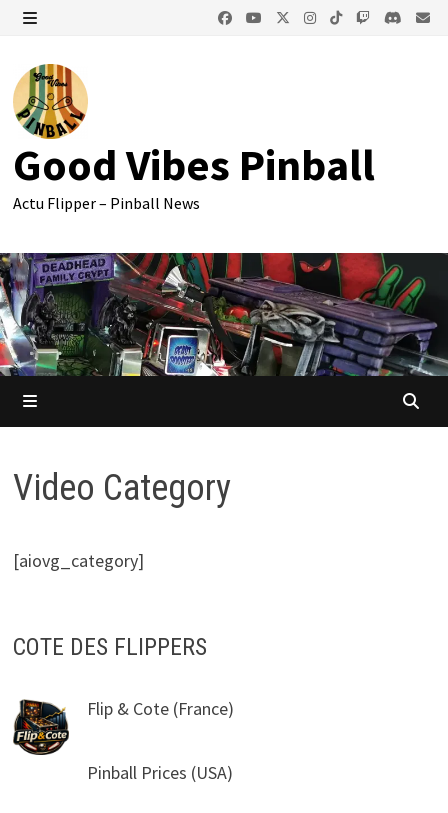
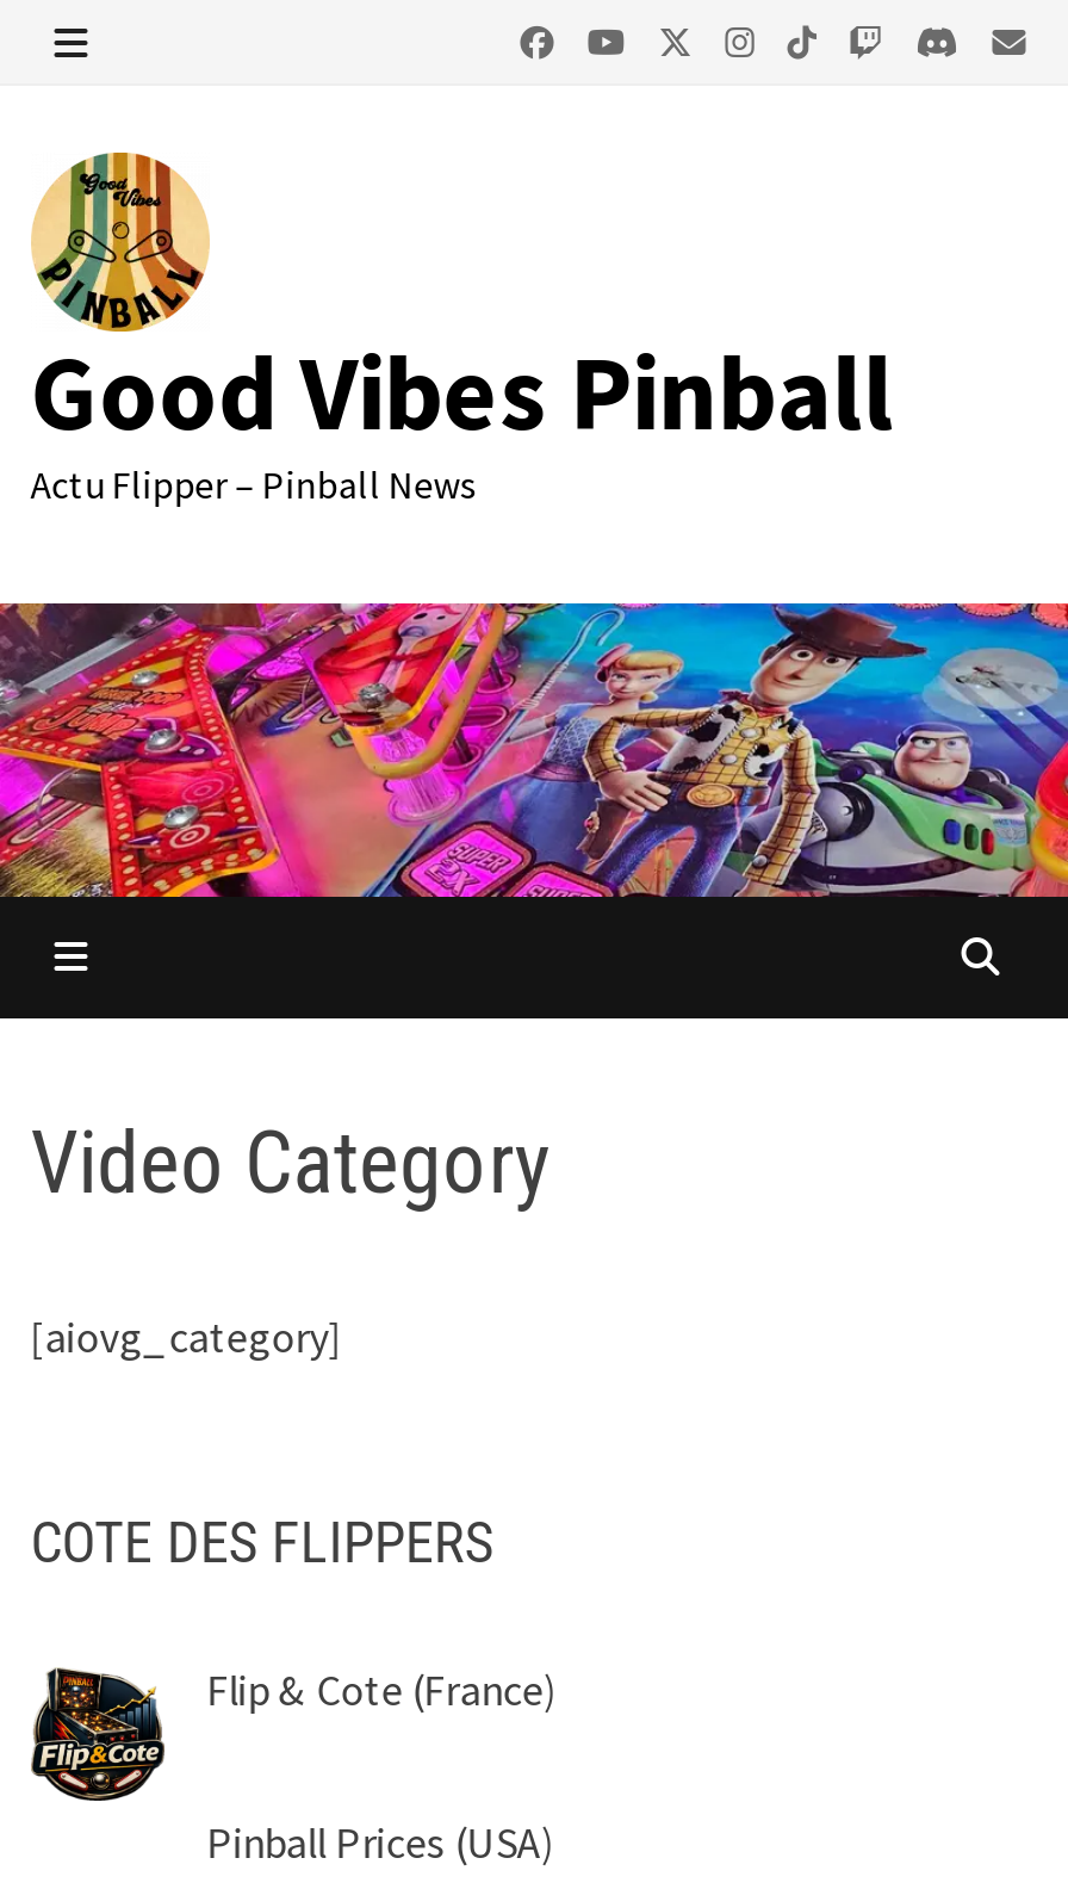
[3,252,445,377] [image] -> [7,601,1061,899] [image]

